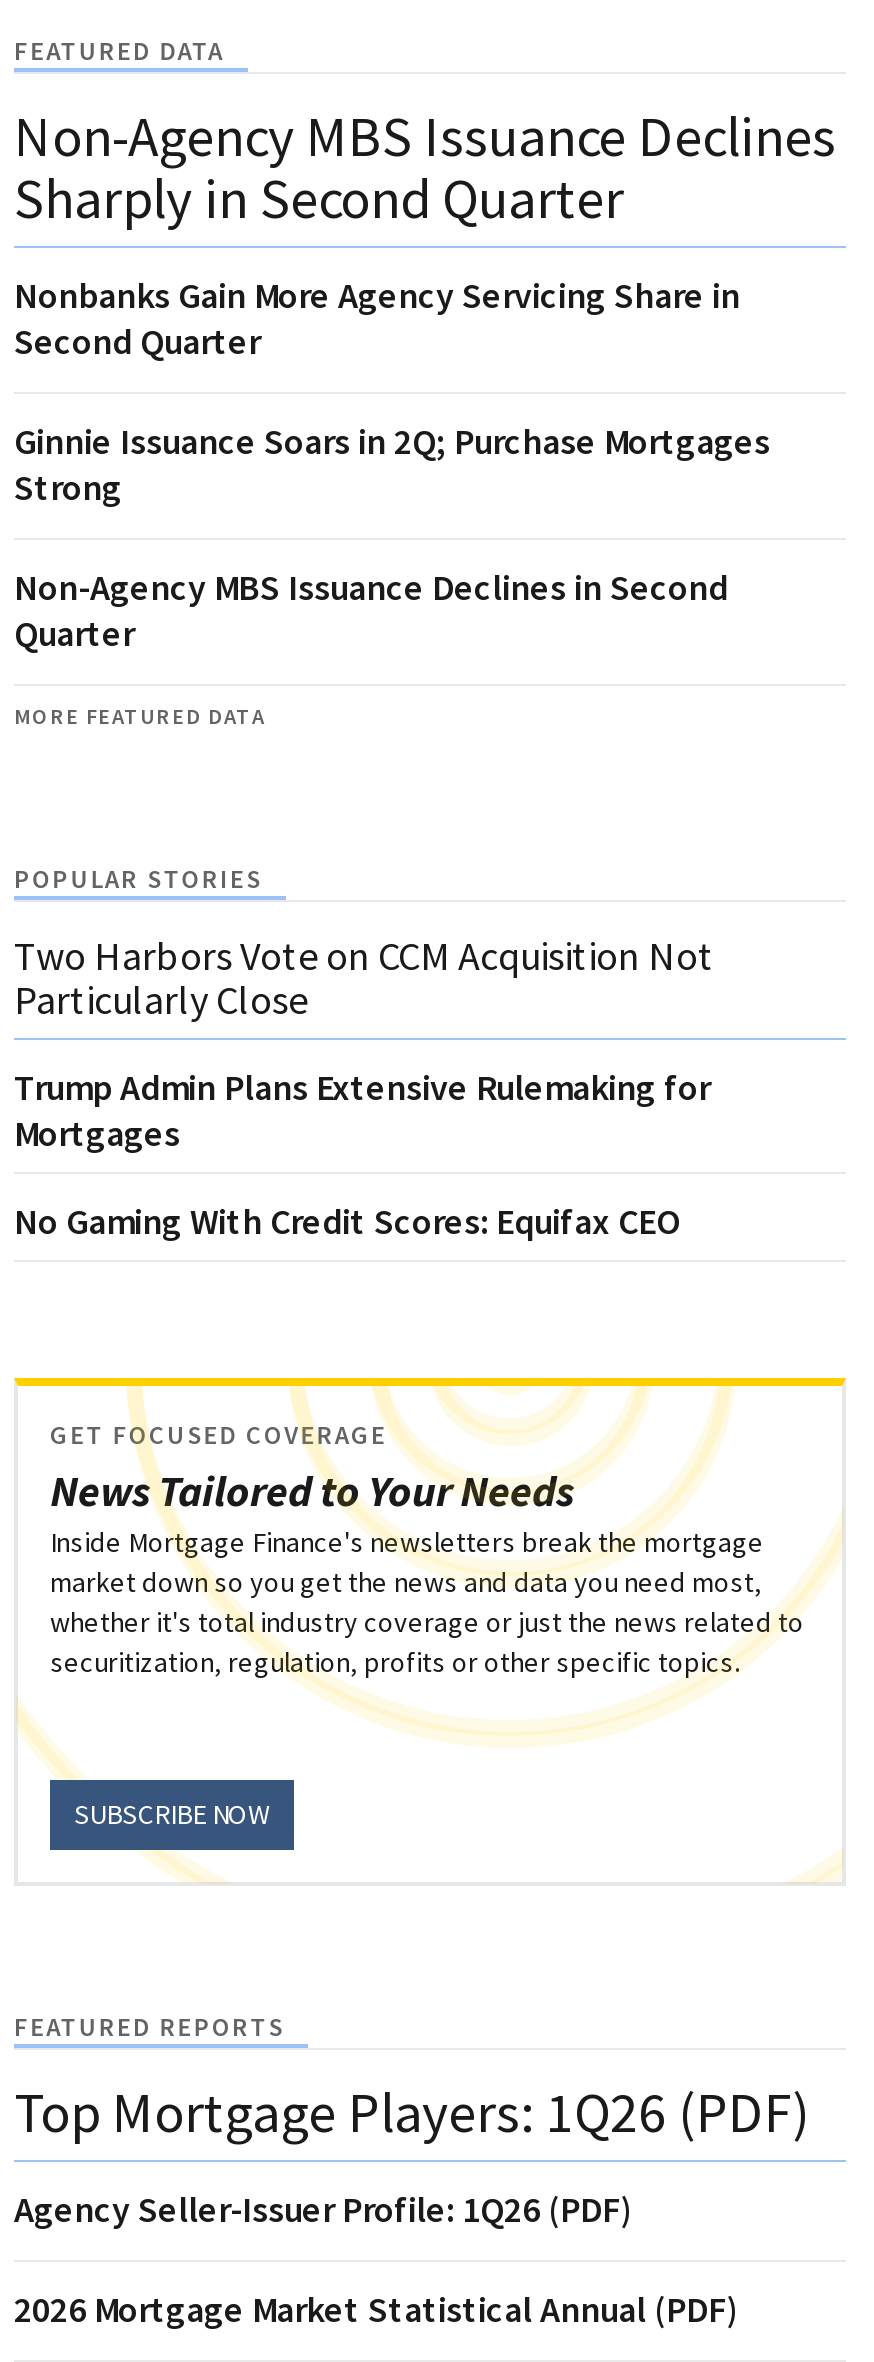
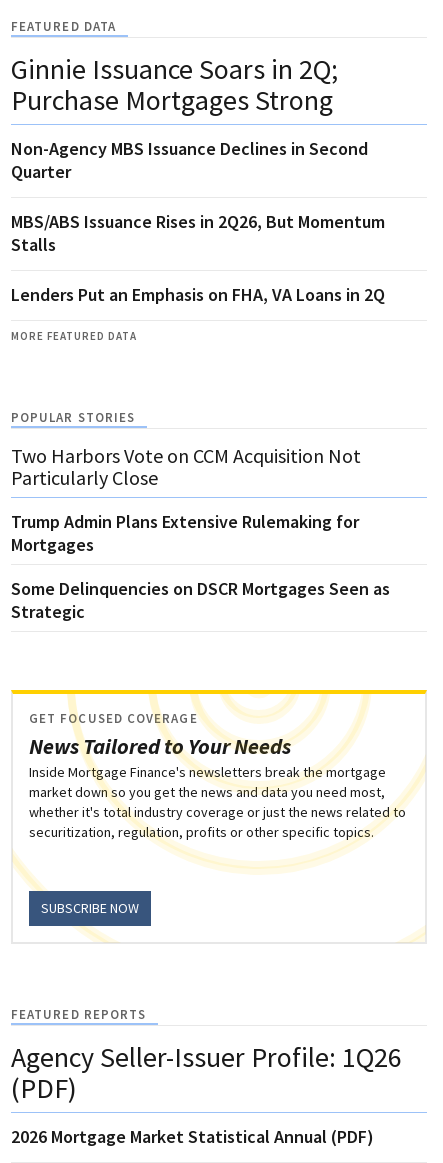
[14,99,836,509] Non-Agency MBS Issuance Declines | Sharply in Second Quarter | Nonbanks Gain More Agency Servicing Share in | Second Quarter | Ginnie Issuance Soars in 2Q; Purchase Mortgages | Strong -> [11,51,338,118] Ginnie Issuance Soars in 2Q; | Purchase Mortgages Strong
moved [14,563,728,655] -> [11,137,368,183]: Non-Agency MBS Issuance Declines in Second | Quarter
none -> [11,210,385,306] MBS/ABS Issuance Rises in 2Q26, But Momentum | Stalls | Lenders Put an Emphasis on FHA, VA Loans in 2Q
[14,1197,680,1243] No Gaming With Credit Scores: Equifax CEO -> [11,577,390,623] Some Delinquencies on DSCR Mortgages Seen as | Strategic
[14,2075,810,2231] Top Mortgage Players: 1Q26 (PDF) | Agency Seller-Issuer Profile: 1Q26 (PDF) -> [11,1039,402,1106] Agency Seller-Issuer Profile: 1Q26 | (PDF)

